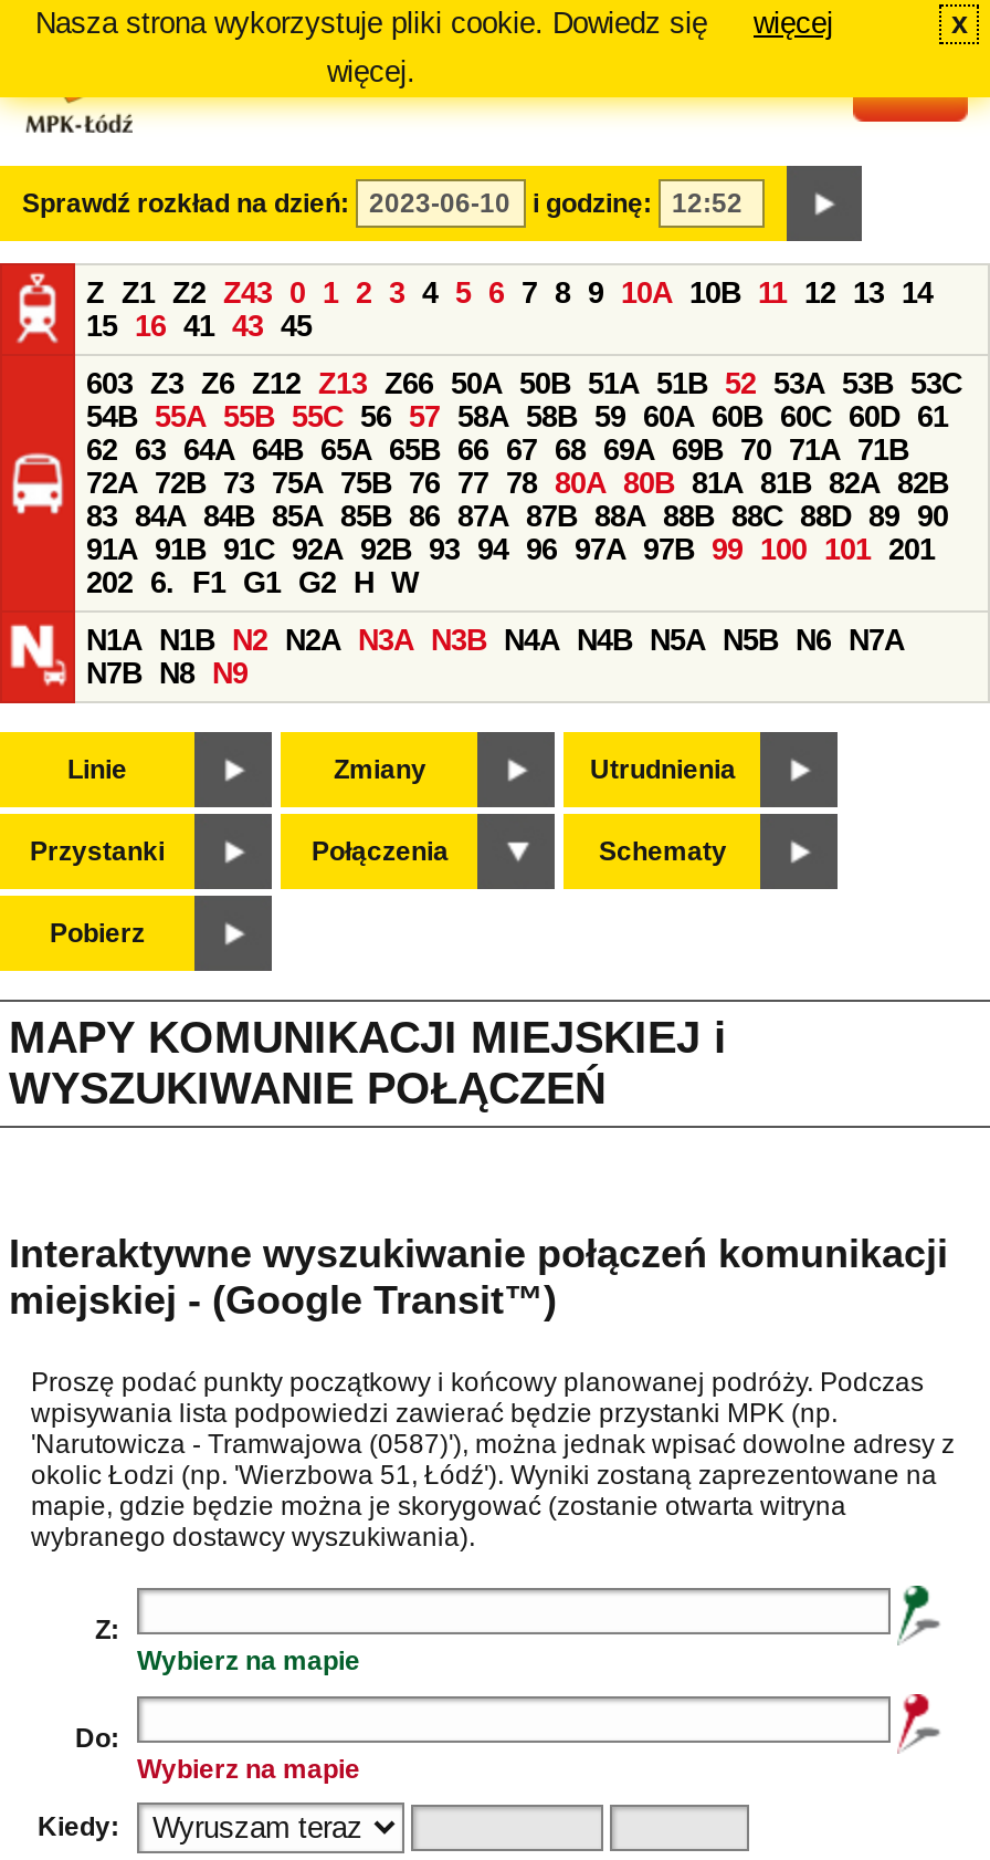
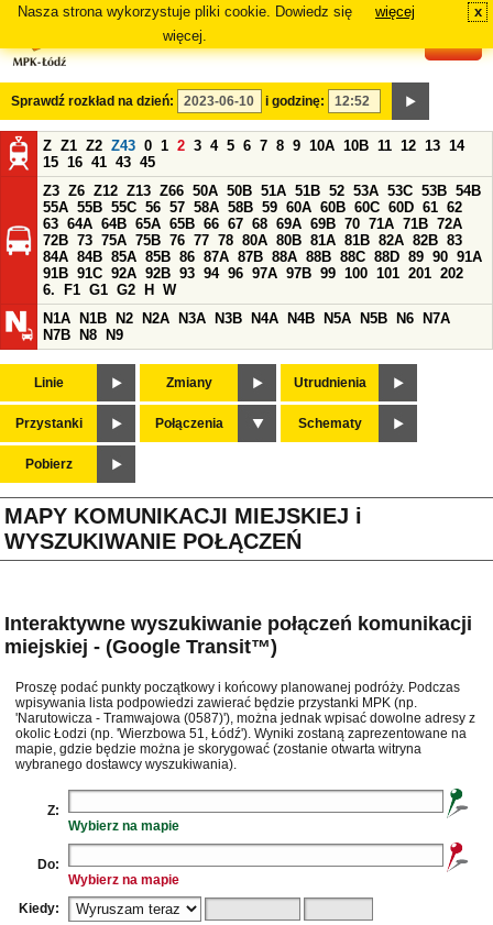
[86,367,961,599] 603 Z3 Z6 Z12 Z13 Z66 50A 50B 51A 51B 52 53A 53B 53C | 54B 55A 55B 55C 56 57 58A 58B 59 60A 60B 60C 60D 61 | 62 63 64A 64B 65A 65B 66 67 68 69A 69B 70 71A 71B | 72A 72B 73 75A 75B 76 77 78 80A 80B 81A 81B 82A 82B | 83 84A 84B 85A 85B 86 87A 87B 88A 88B 88C 88D 89 90 | 91A 91B 91C 92A 92B 93 94 96 97A 97B 99 100 101 201 | 202 6. F1 G1 G2 H W -> [43,183,482,298] Z3 Z6 Z12 Z13 Z66 50A 50B 51A 51B 52 53A 53C 53B 54B | 55A 55B 55C 56 57 58A 58B 59 60A 60B 60C 60D 61 62 | 63 64A 64B 65A 65B 66 67 68 69A 69B 70 71A 71B 72A | 72B 73 75A 75B 76 77 78 80A 80B 81A 81B 82A 82B 83 | 84A 84B 85A 85B 86 87A 87B 88A 88B 88C 88D 89 90 91A | 91B 91C 92A 92B 93 94 96 97A 97B 99 100 101 201 202 | 6. F1 G1 G2 H W

